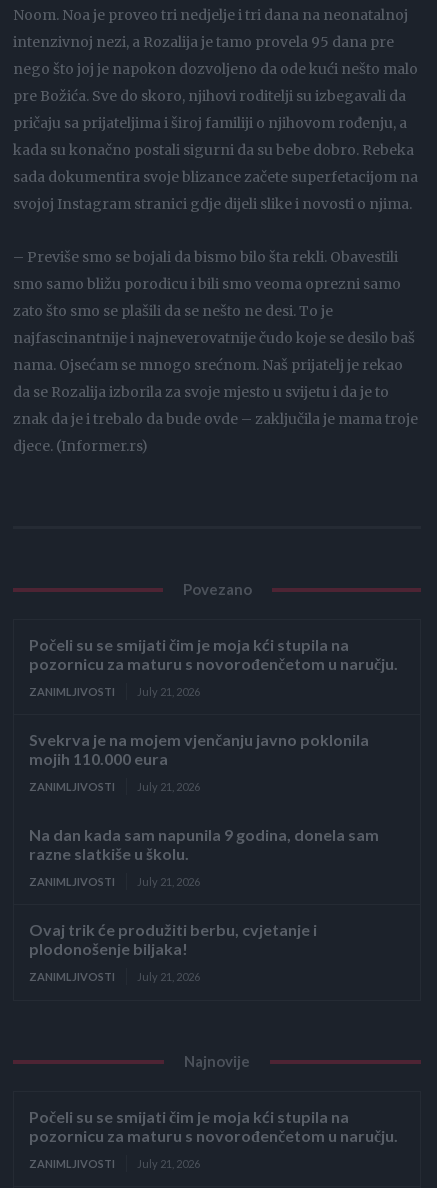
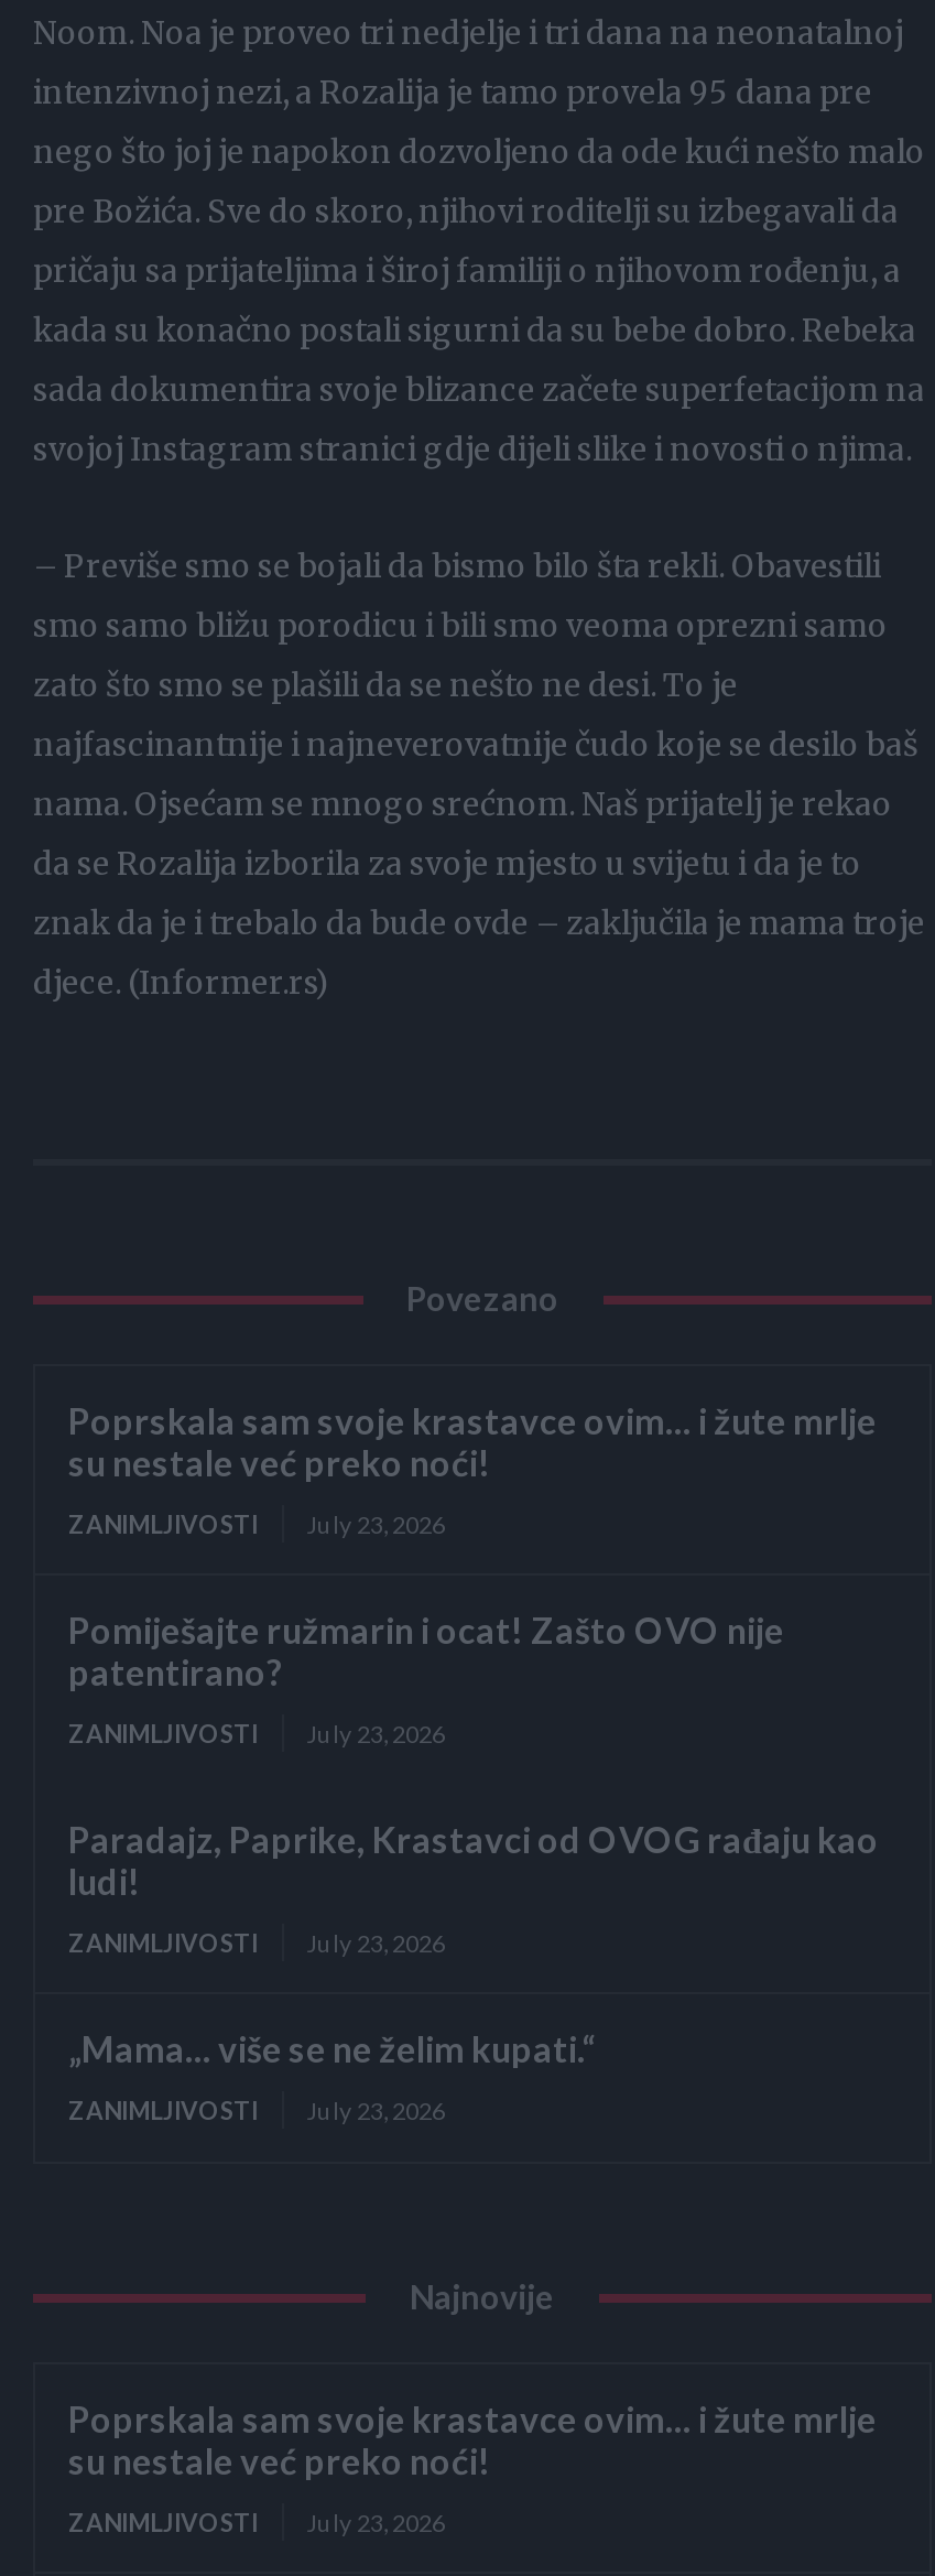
[29,635,398,673] Počeli su se smijati čim je moja kći stupila na | pozornicu za maturu s novorođenčetom u naručju. -> [68,1400,877,1483] Poprskala sam svoje krastavce ovim… i žute mrlje | su nestale već preko noći!
[29,685,200,698] ZANIMLJIVOSTI July 21, 2026 -> [68,1510,445,1539] ZANIMLJIVOSTI July 23, 2026
[29,730,369,768] Svekrva je na mojem vjenčanju javno poklonila | mojih 110.000 eura -> [68,1609,784,1693] Pomiješajte ružmarin i ocat! Zašto OVO nije | patentirano?
[29,780,200,793] ZANIMLJIVOSTI July 21, 2026 -> [68,1719,445,1748] ZANIMLJIVOSTI July 23, 2026
[29,825,379,863] Na dan kada sam napunila 9 godina, donela sam | razne slatkiše u školu. -> [68,1818,879,1902] Paradajz, Paprike, Krastavci od OVOG rađaju kao | ludi!
[29,875,200,888] ZANIMLJIVOSTI July 21, 2026 -> [68,1929,445,1957] ZANIMLJIVOSTI July 23, 2026
[29,920,317,958] Ovaj trik će produžiti berbu, cvjetanje i | plodonošenje biljaka! -> [68,2028,595,2070] „Mama… više se ne želim kupati.“
[29,970,200,983] ZANIMLJIVOSTI July 21, 2026 -> [68,2096,445,2125] ZANIMLJIVOSTI July 23, 2026
[29,1107,398,1145] Počeli su se smijati čim je moja kći stupila na | pozornicu za maturu s novorođenčetom u naručju. -> [68,2398,877,2482] Poprskala sam svoje krastavce ovim… i žute mrlje | su nestale već preko noći!
[29,1157,200,1170] ZANIMLJIVOSTI July 21, 2026 -> [68,2508,445,2537] ZANIMLJIVOSTI July 23, 2026

